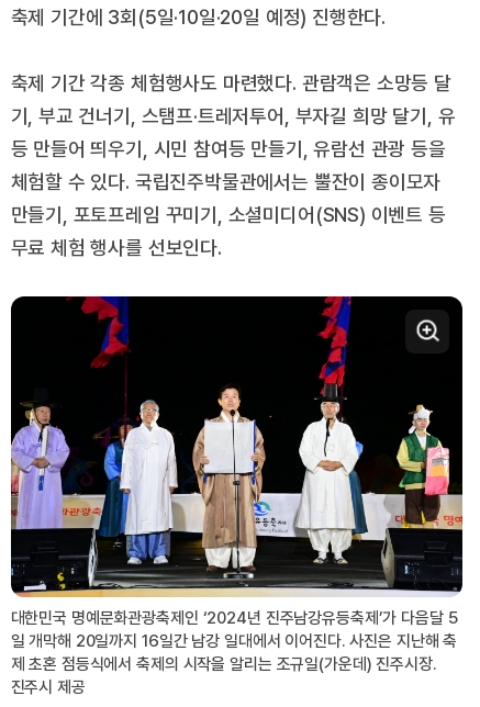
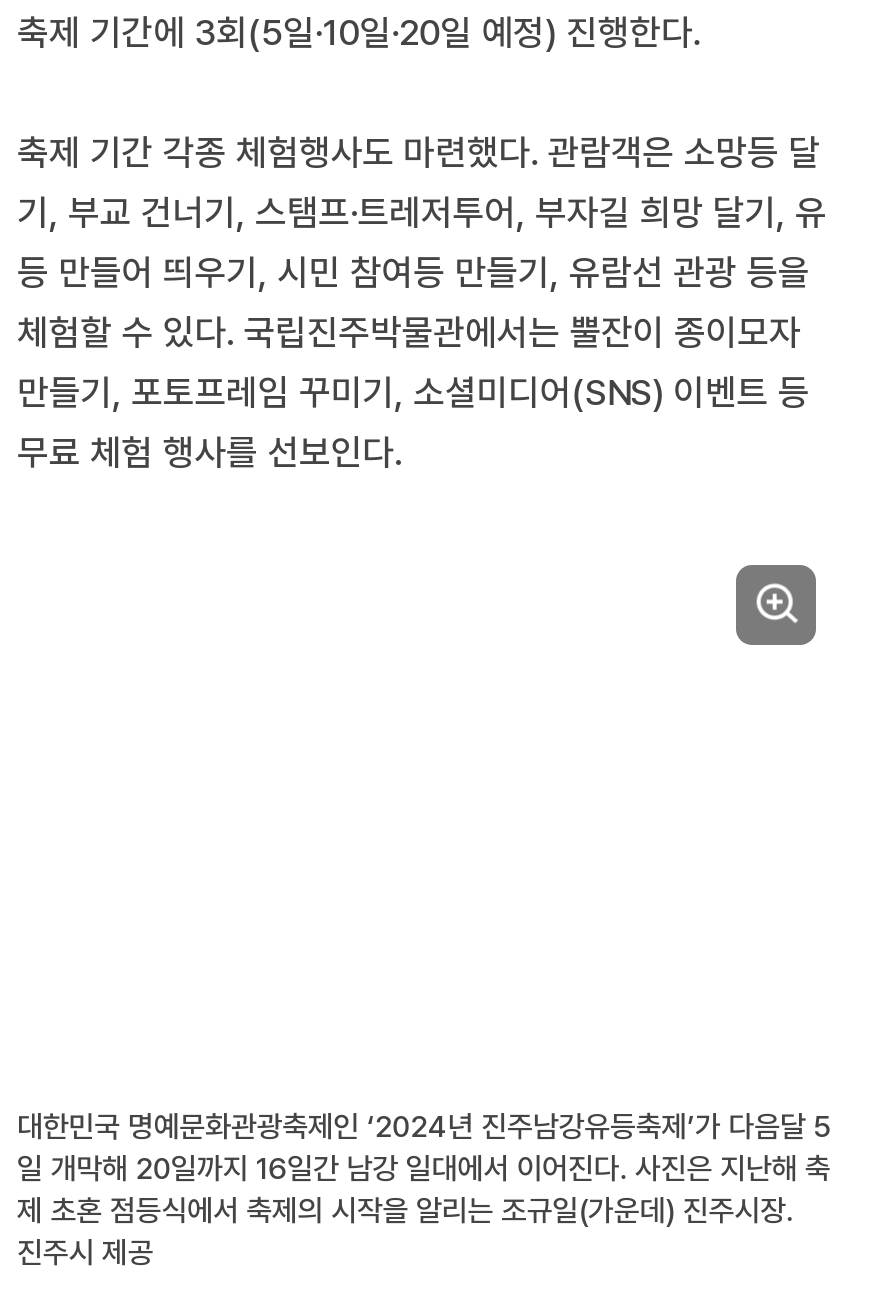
[10,295,464,598] [image] -> none

